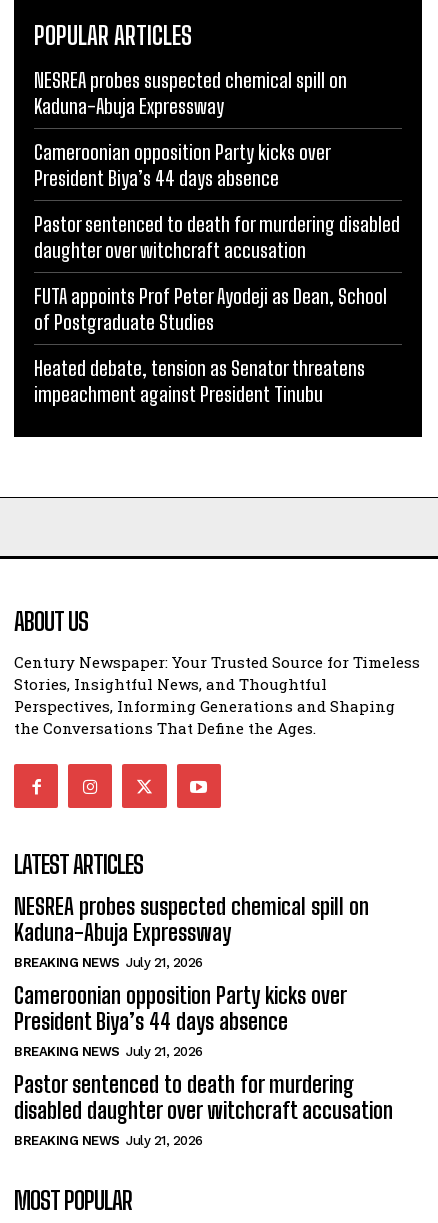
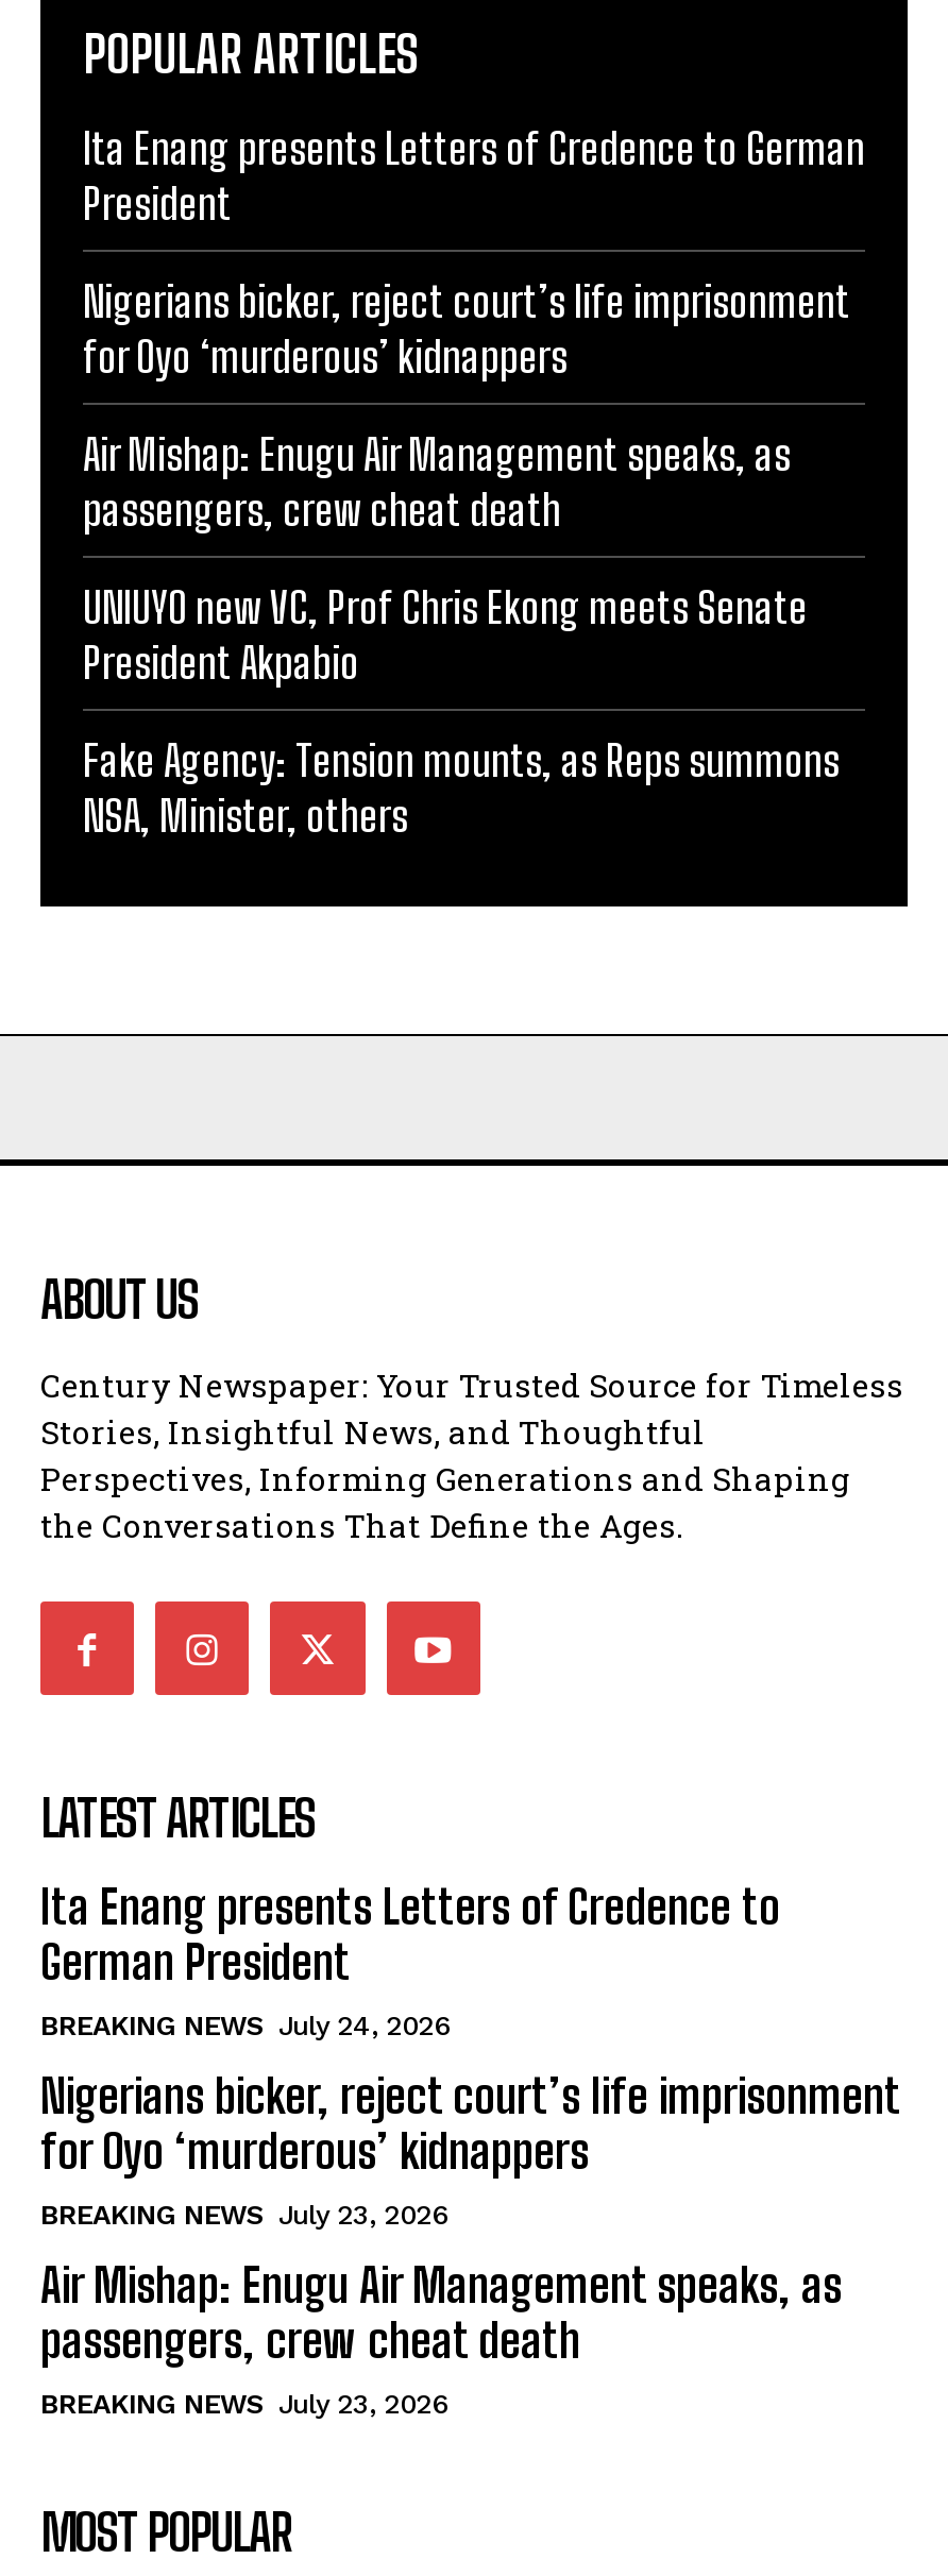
[34,68,347,118] NESREA probes suspected chemical spill on | Kaduna-Abuja Expressway -> [83,123,865,229] Ita Enang presents Letters of Credence to German | President
[34,140,331,190] Cameroonian opposition Party kicks over | President Biya’s 44 days absence -> [83,276,850,382] Nigerians bicker, reject court’s life imprisonment | for Oyo ‘murderous’ kidnappers
[34,212,400,262] Pastor sentenced to death for murdering disabled | daughter over witchcraft accusation -> [83,429,791,535] Air Mishap: Enugu Air Management speaks, as | passengers, crew cheat death
[34,284,387,334] FUTA appoints Prof Peter Ayodeji as Dean, School | of Postgraduate Studies -> [83,582,808,688] UNIUYO new VC, Prof Chris Ekong meets Senate | President Akpabio
[34,356,365,406] Heated debate, tension as Senator threatens | impeachment against President Tinubu -> [83,735,840,841] Fake Agency: Tension mounts, as Reps summons | NSA, Minister, others
[14,893,398,1148] NESREA probes suspected chemical spill on | Kaduna-Abuja Expressway | BREAKING NEWS July 21, 2026 | Cameroonian opposition Party kicks over | President Biya’s 44 days absence | BREAKING NEWS July 21, 2026 | Pastor sentenced to death for murdering | disabled daughter over witchcraft accusation | BREAKING NEWS July 21, 2026 -> [40,1877,901,2419] Ita Enang presents Letters of Credence to | German President | BREAKING NEWS July 24, 2026 | Nigerians bicker, reject court’s life imprisonment | for Oyo ‘murderous’ kidnappers | BREAKING NEWS July 23, 2026 | Air Mishap: Enugu Air Management speaks, as | passengers, crew cheat death | BREAKING NEWS July 23, 2026

